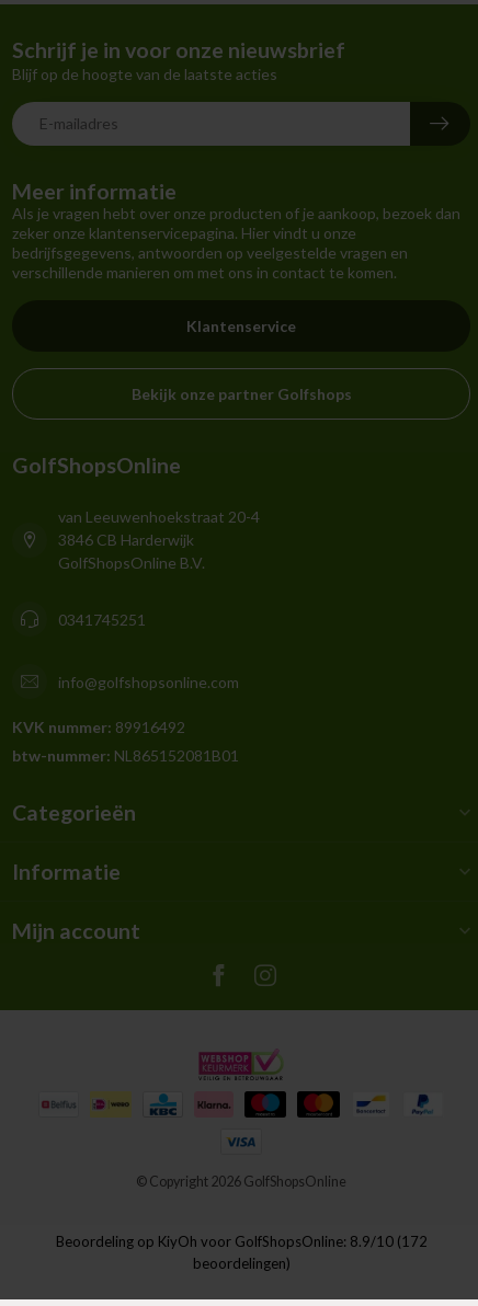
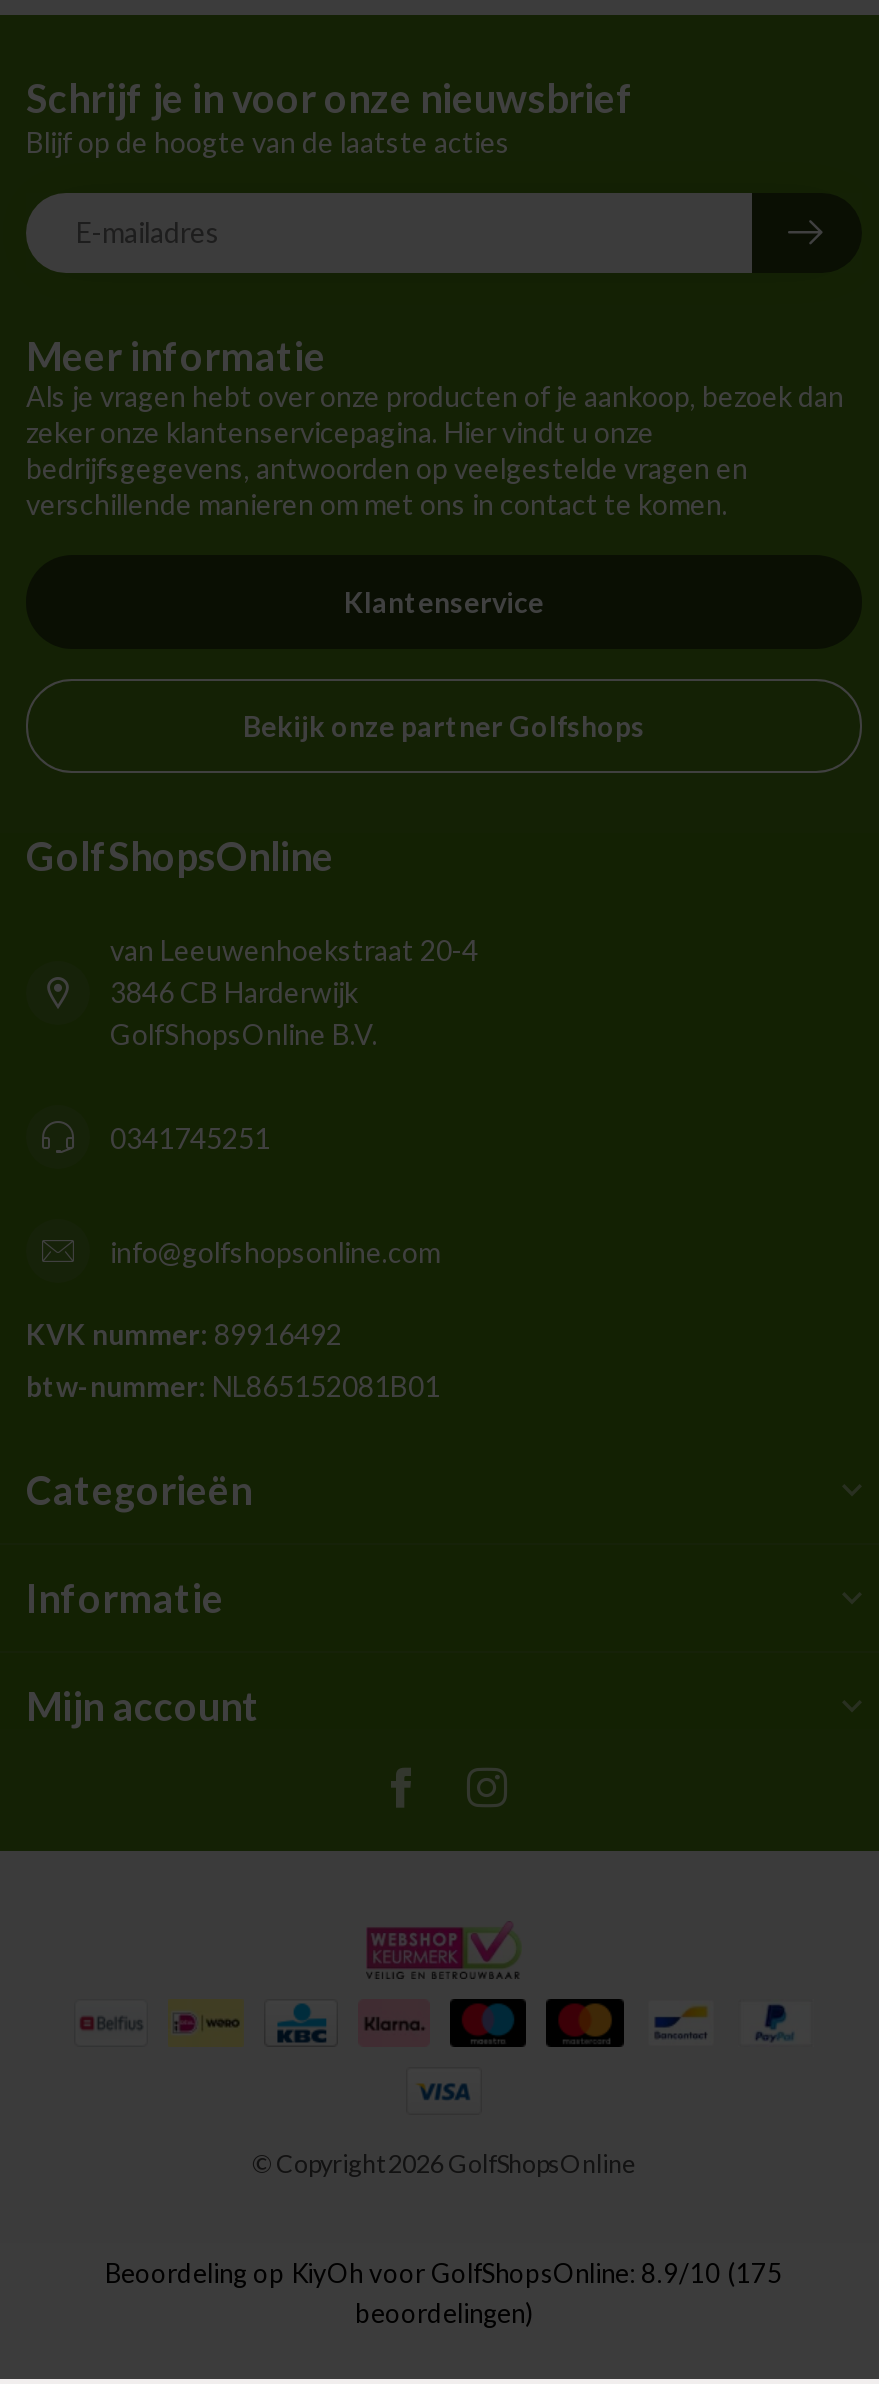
[55,1233,427,1251] Beoordeling op KiyOh voor GolfShopsOnline: 8.9/10 (172 -> [105,2258,783,2290] Beoordeling op KiyOh voor GolfShopsOnline: 8.9/10 (175

